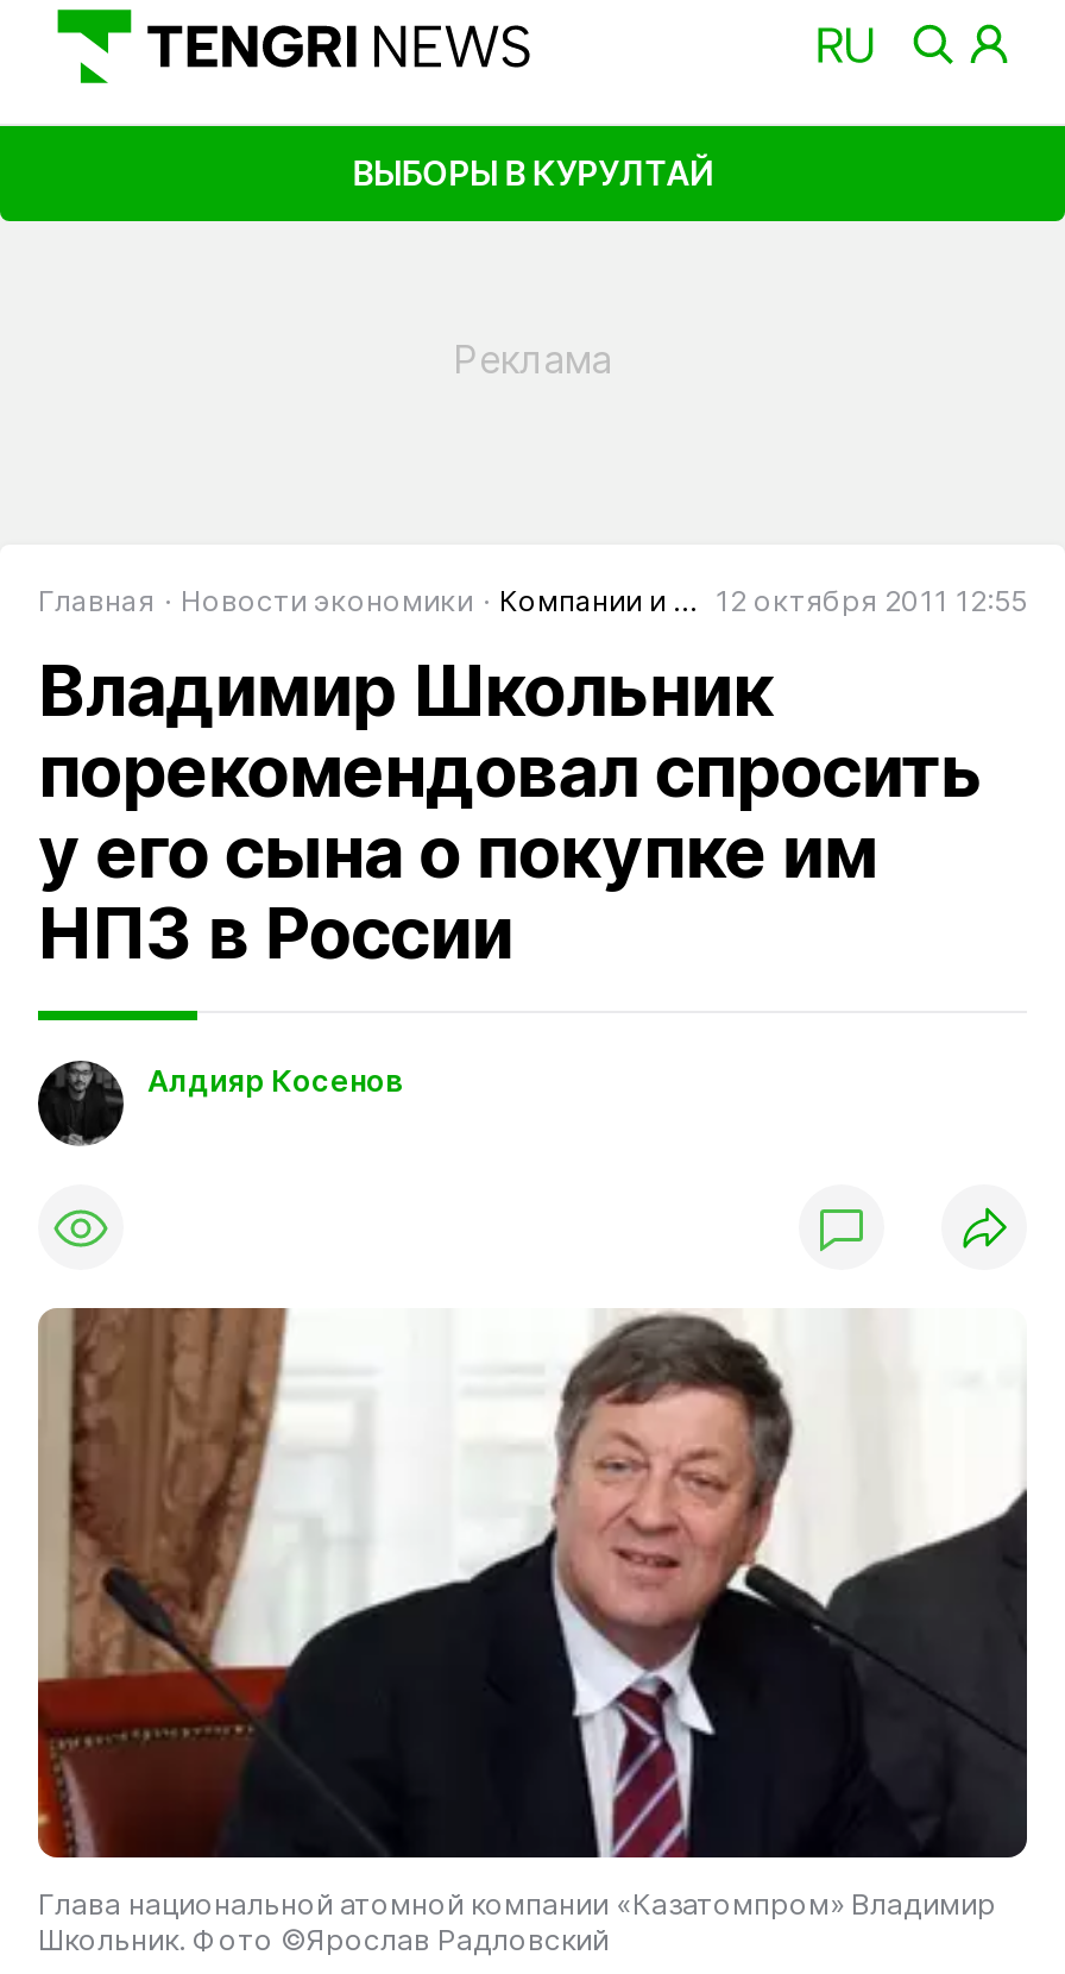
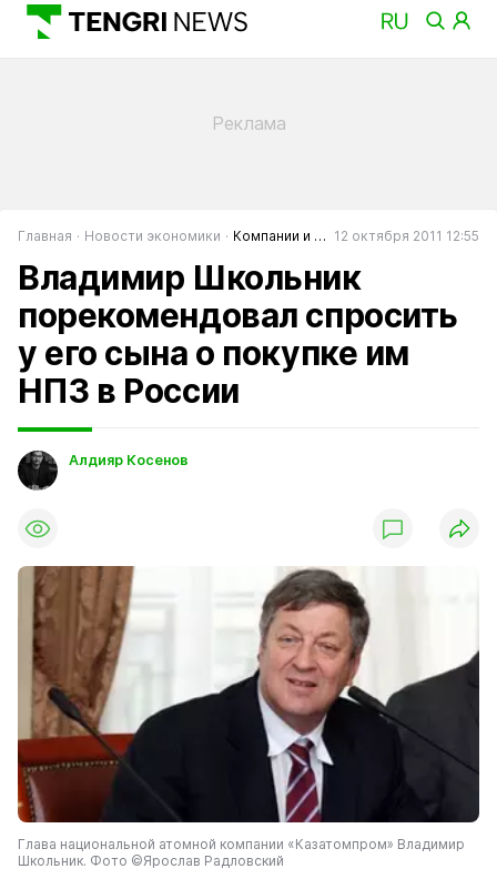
[352,151,713,192] ВЫБОРЫ В КУРУЛТАЙ -> none

